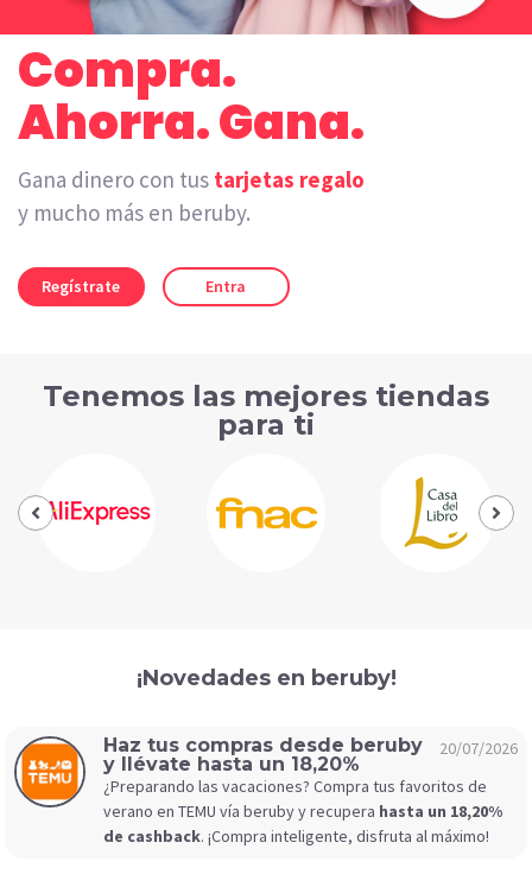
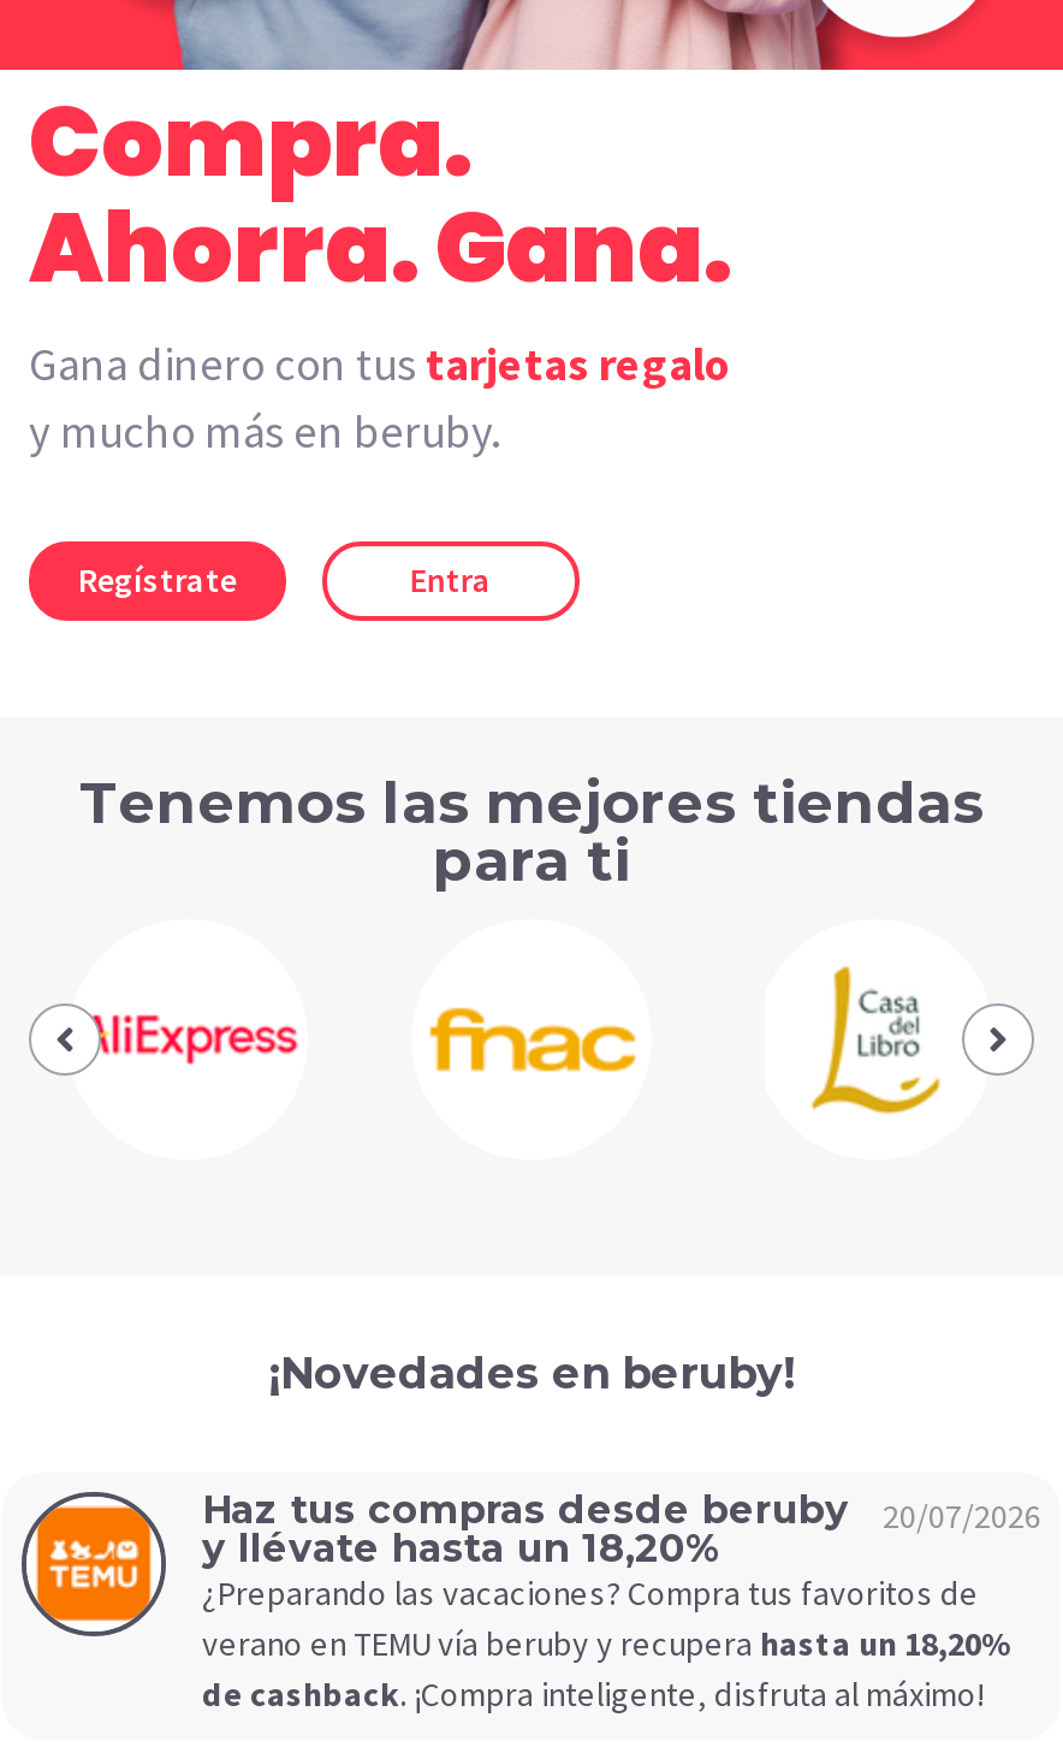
[18,165,365,194] Gana dinero con tus tarjetas regalo -> [29,334,426,392] Gana dinero con tus

